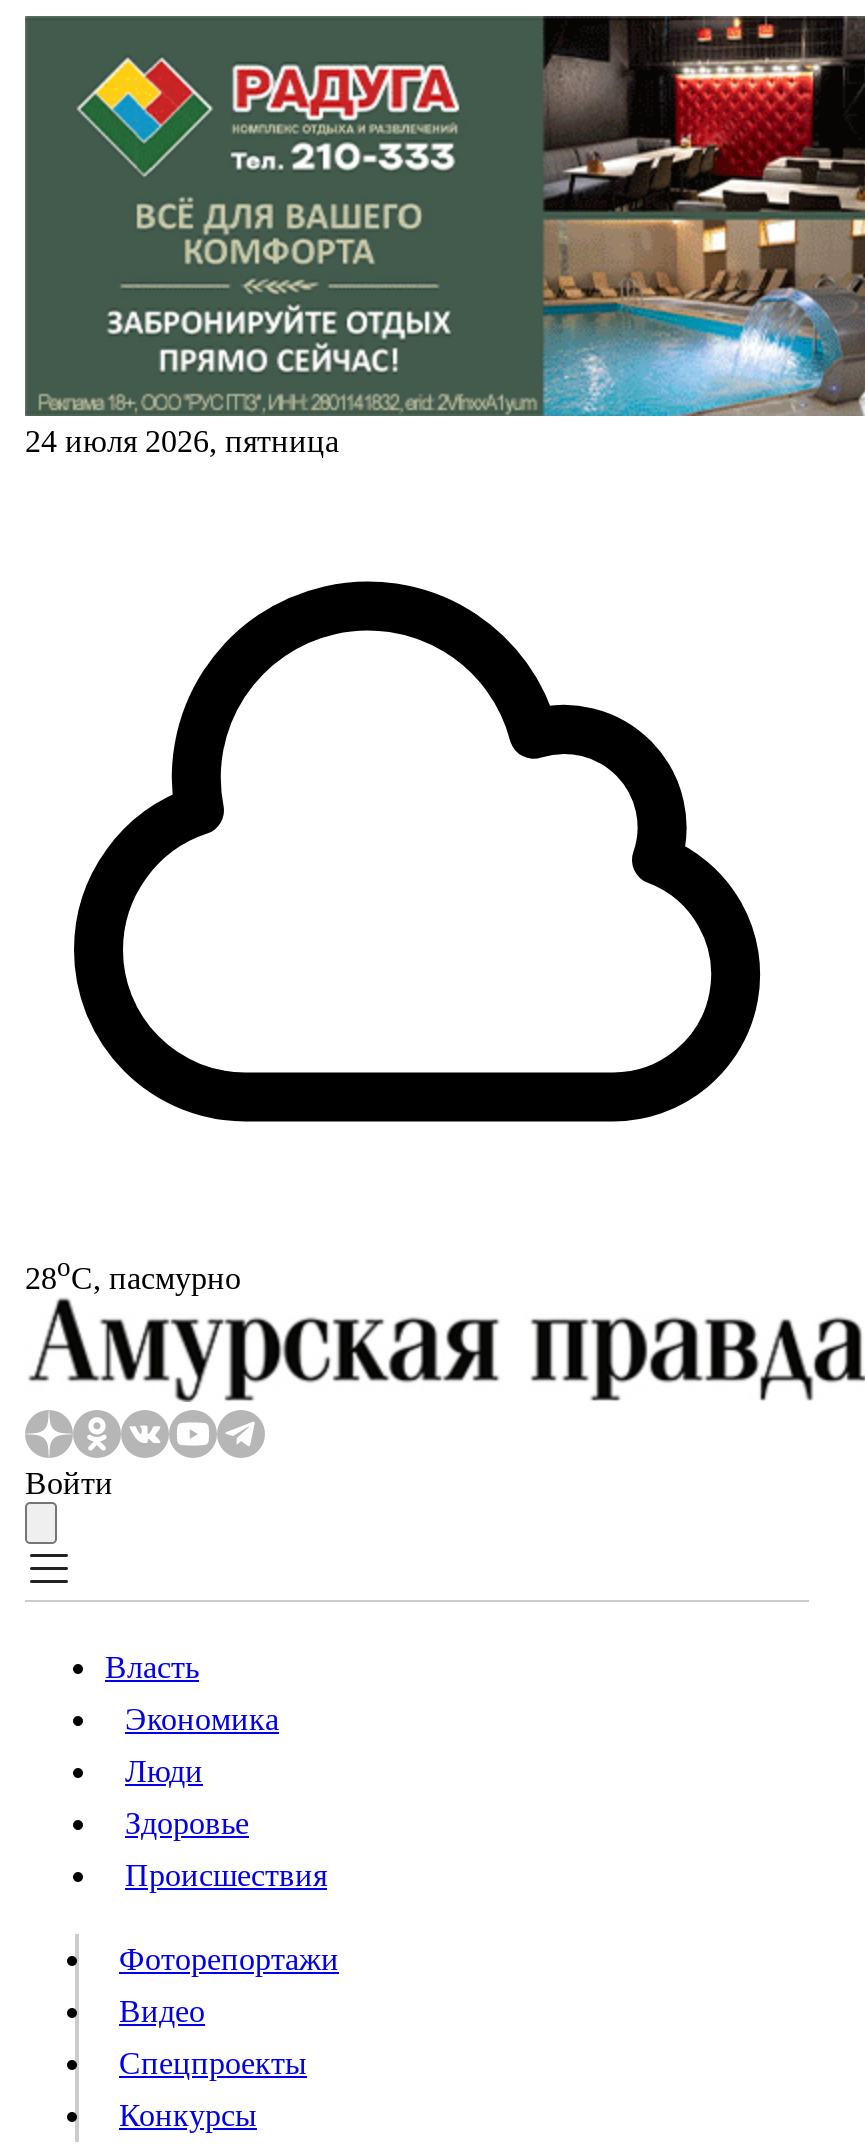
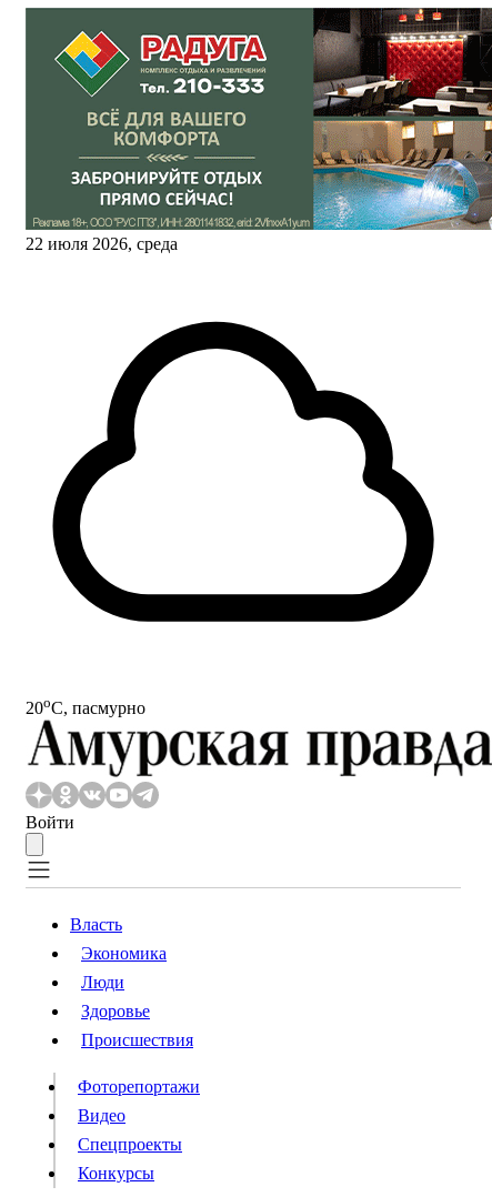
[25,424,339,458] 24 июля 2026, пятница -> [26,234,178,253] 22 июля 2026, среда
[25,1252,241,1295] 28oС, пасмурно -> [26,694,145,718] 20oС, пасмурно

